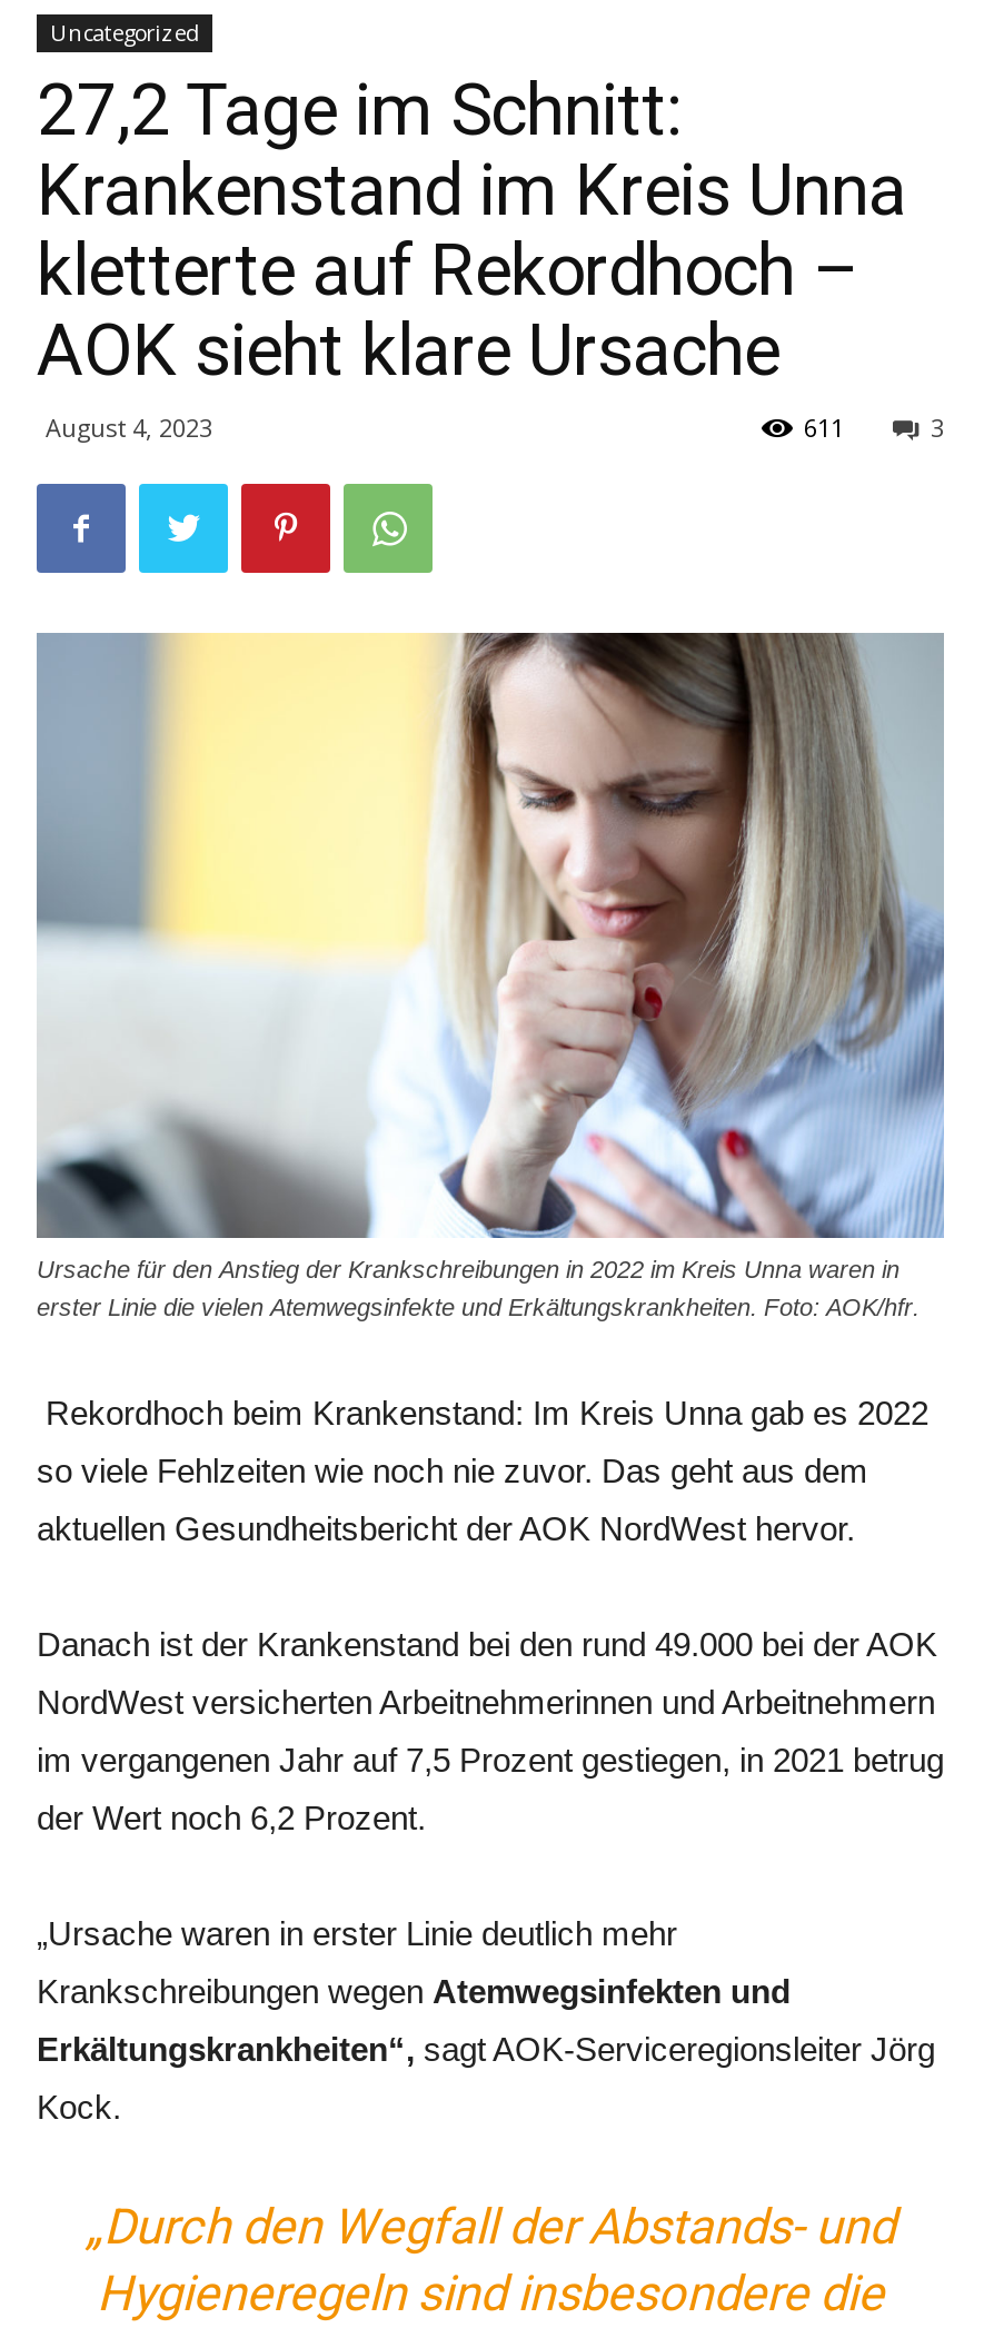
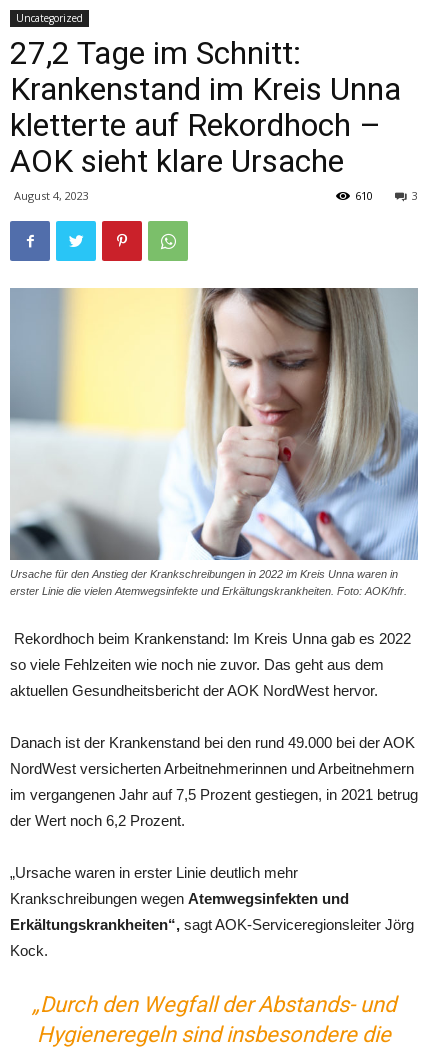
[804,410,844,444] 611 -> [355,188,373,203] 610

